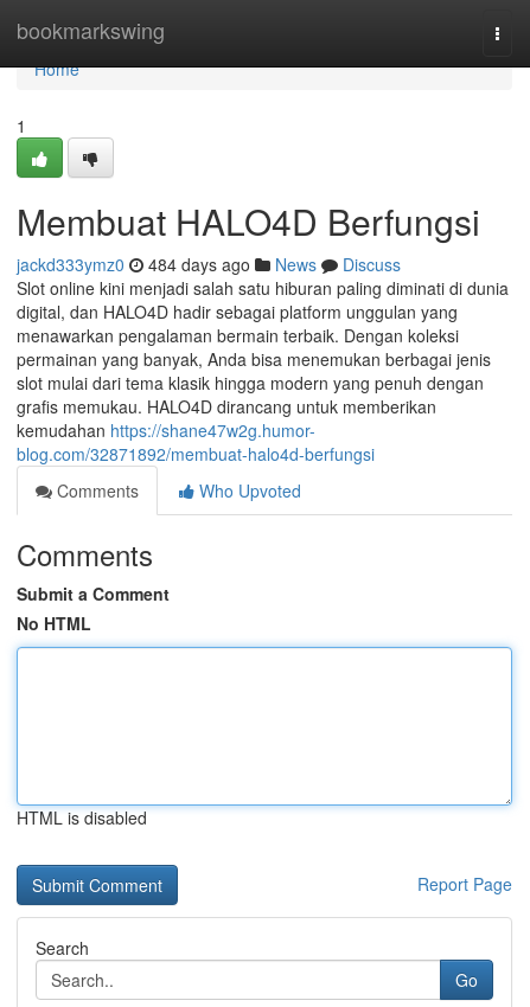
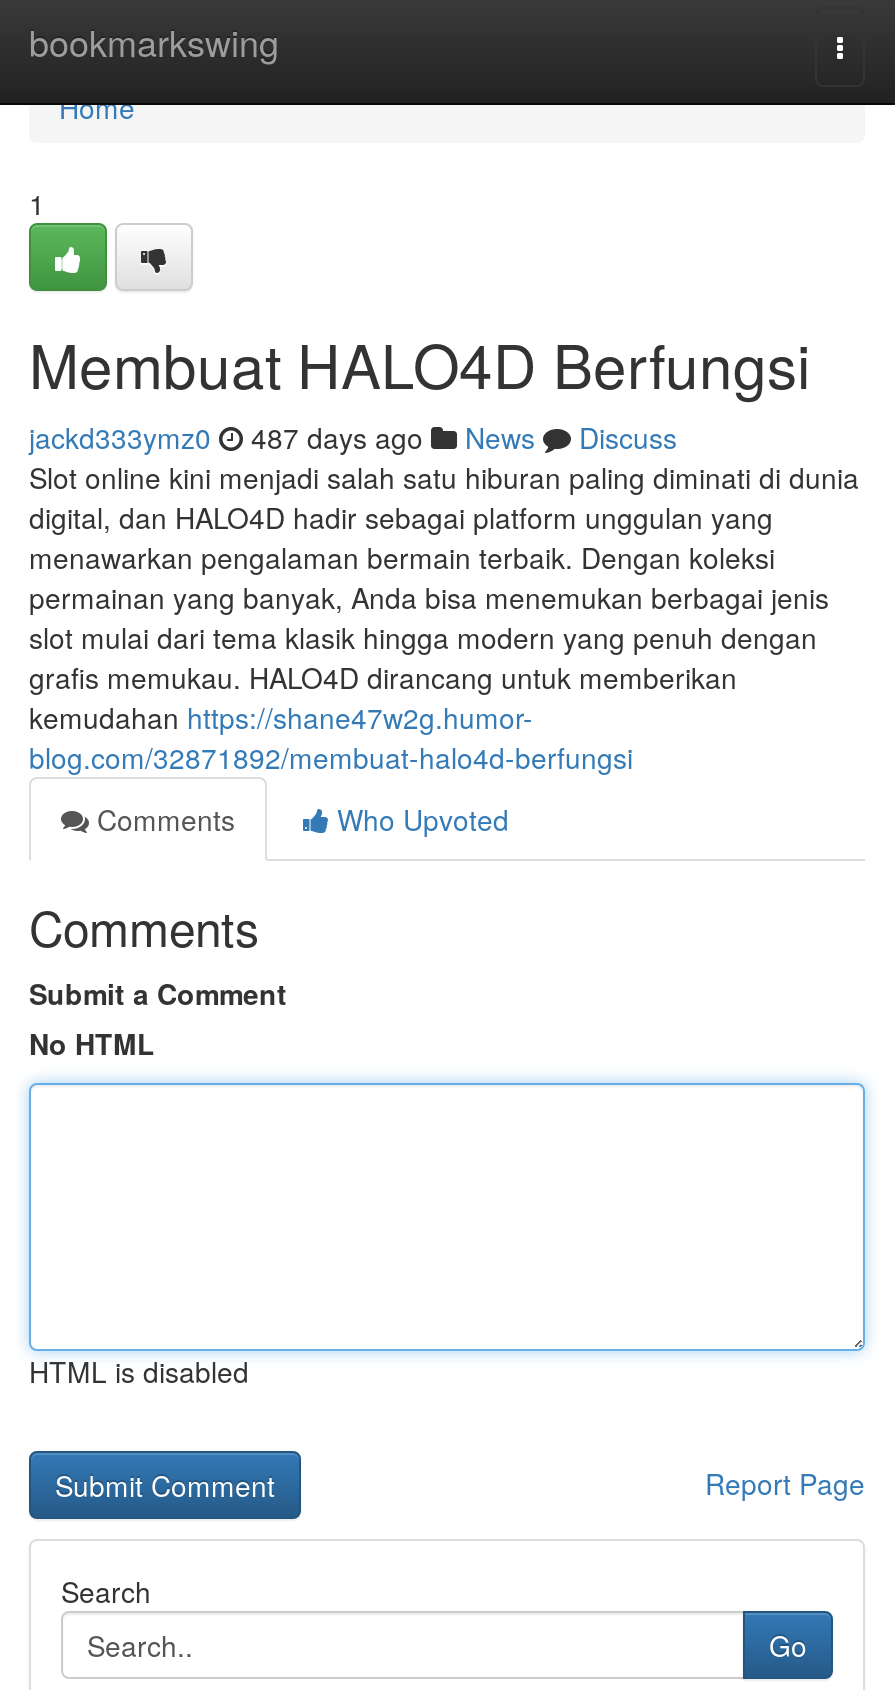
[17,252,401,276] jackd333ymz0 484 days ago News Discuss -> [29,417,677,457] jackd333ymz0 487 days ago News Discuss

